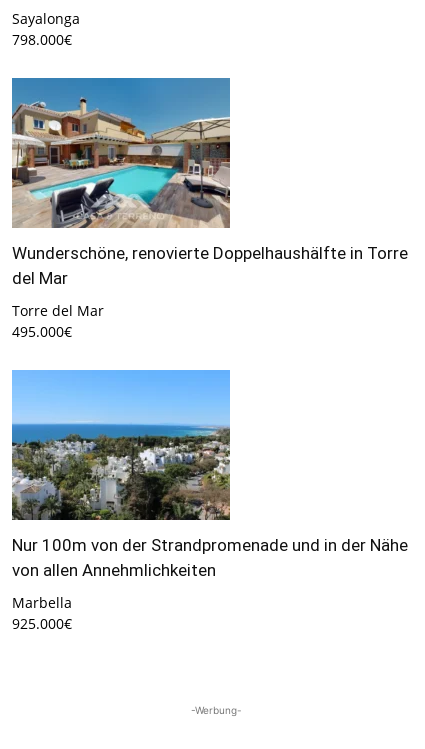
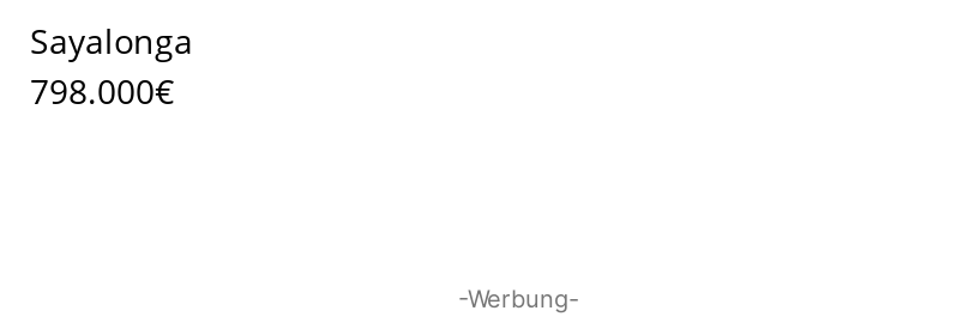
[11,77,408,341] [image] | Wunderschöne, renovierte Doppelhaushälfte in Torre | del Mar | Torre del Mar | 495.000€ -> none
[11,369,408,633] [image] | Nur 100m von der Strandpromenade und in der Nähe | von allen Annehmlichkeiten | Marbella | 925.000€ -> none

